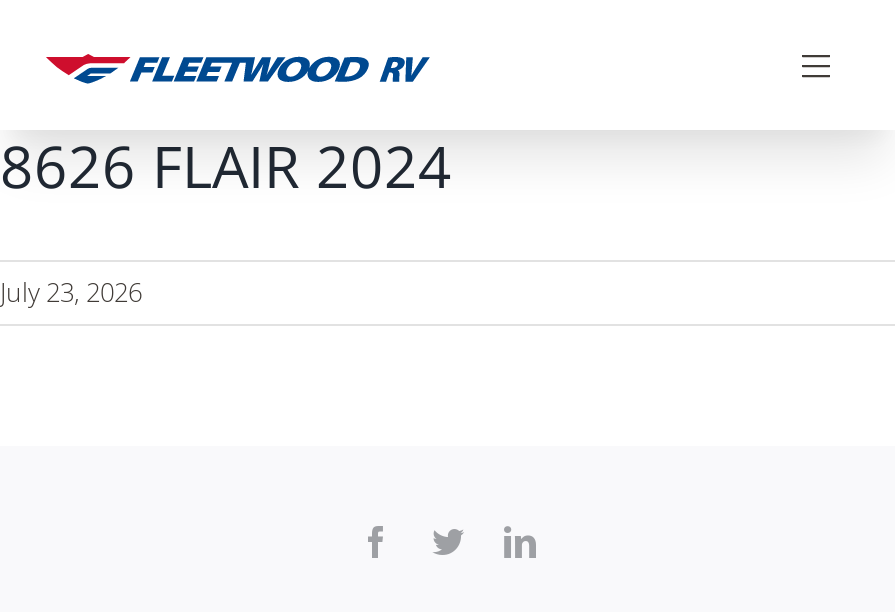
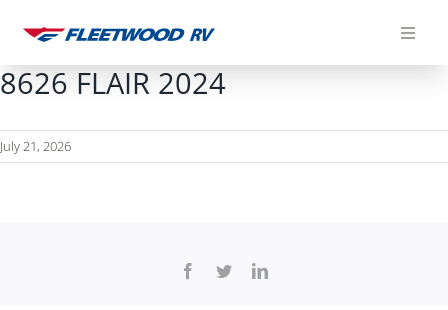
[0,274,142,310] July 23, 2026 -> [0,137,71,155] July 21, 2026

